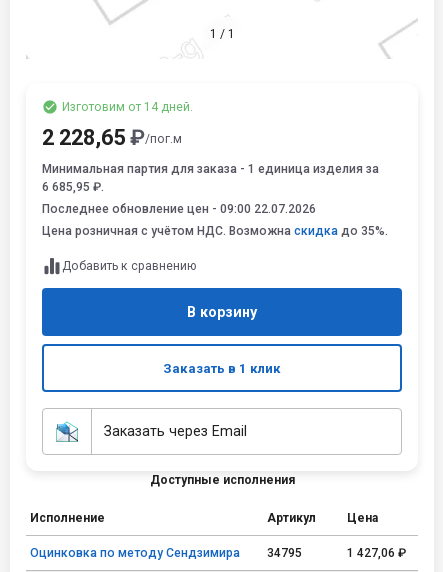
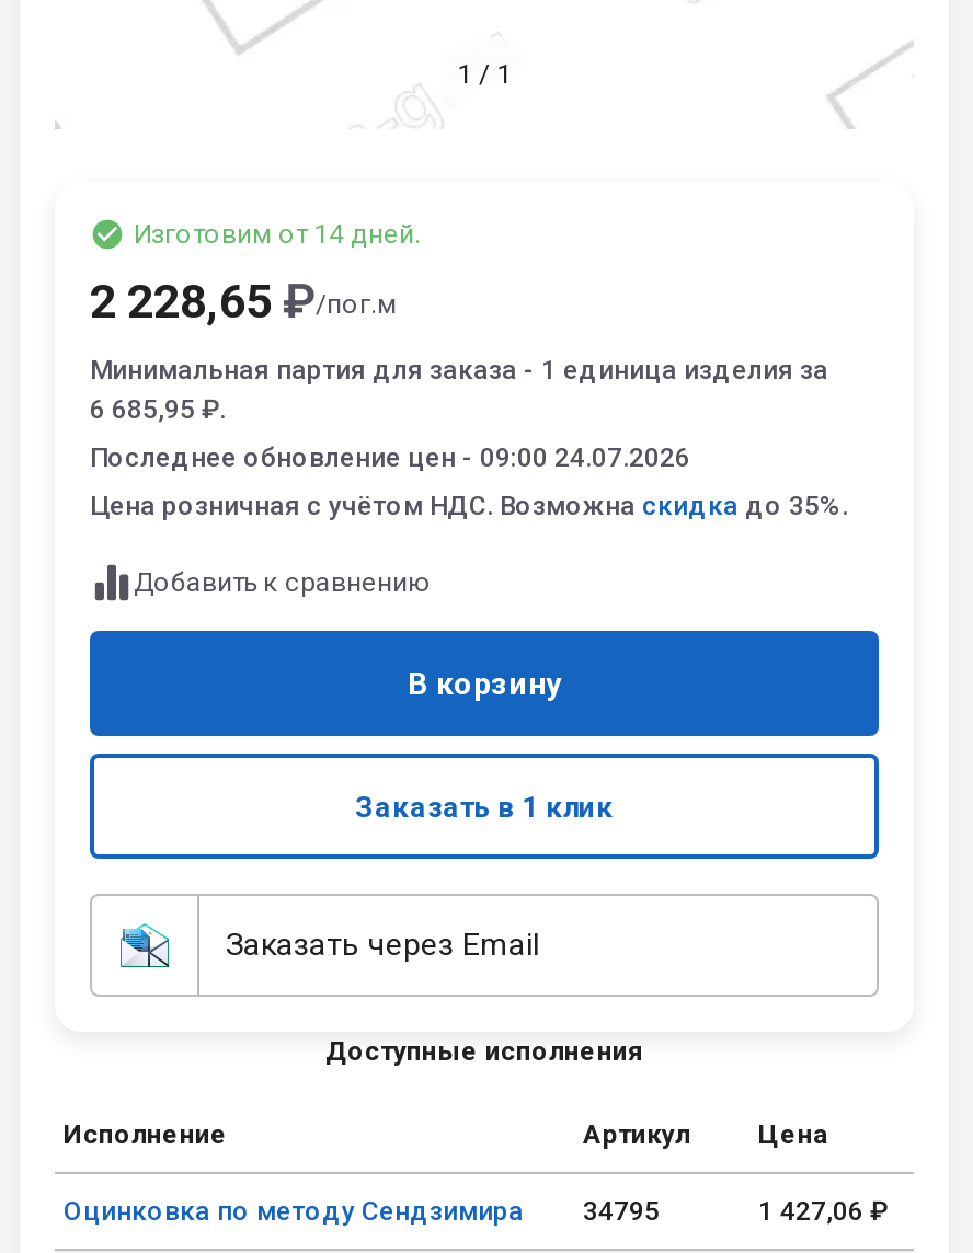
[42,202,316,216] Последнее обновление цен - 09:00 22.07.2026 -> [90,442,690,473] Последнее обновление цен - 09:00 24.07.2026

